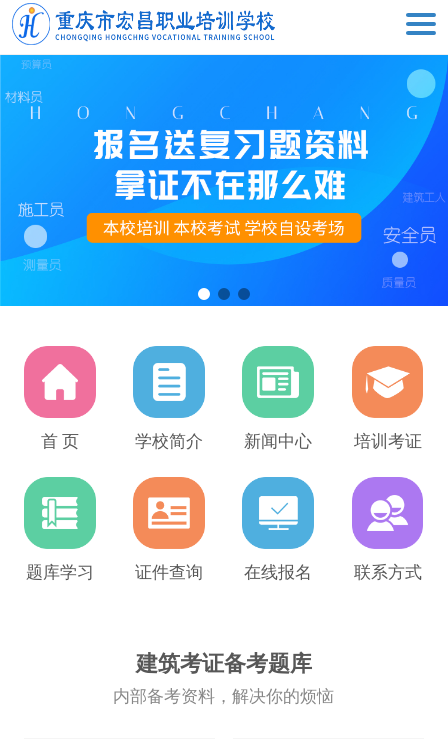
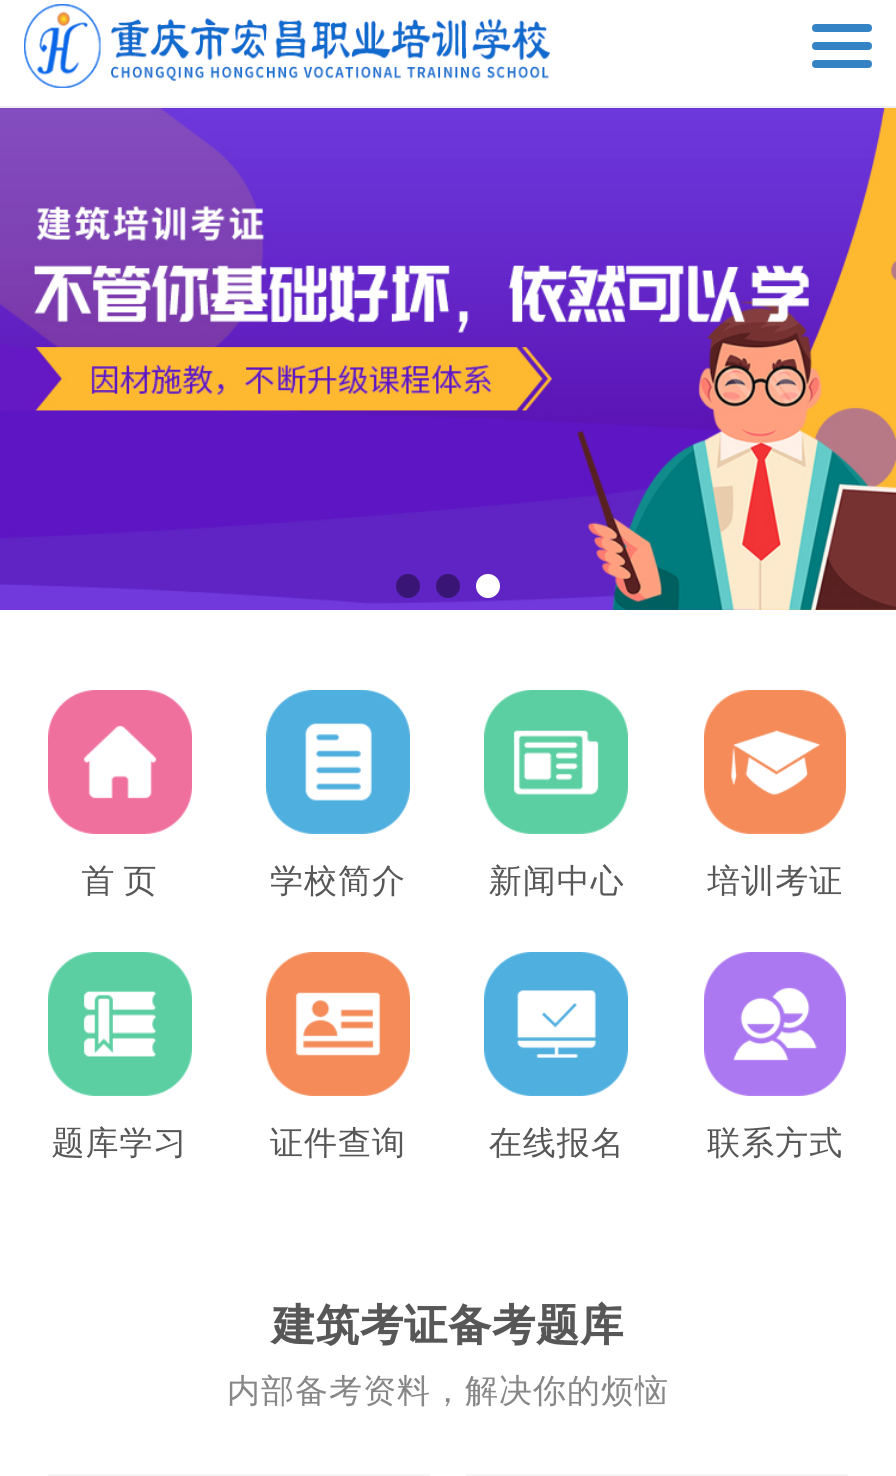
[3,54,445,307] [image] -> [6,106,890,612] [image]

